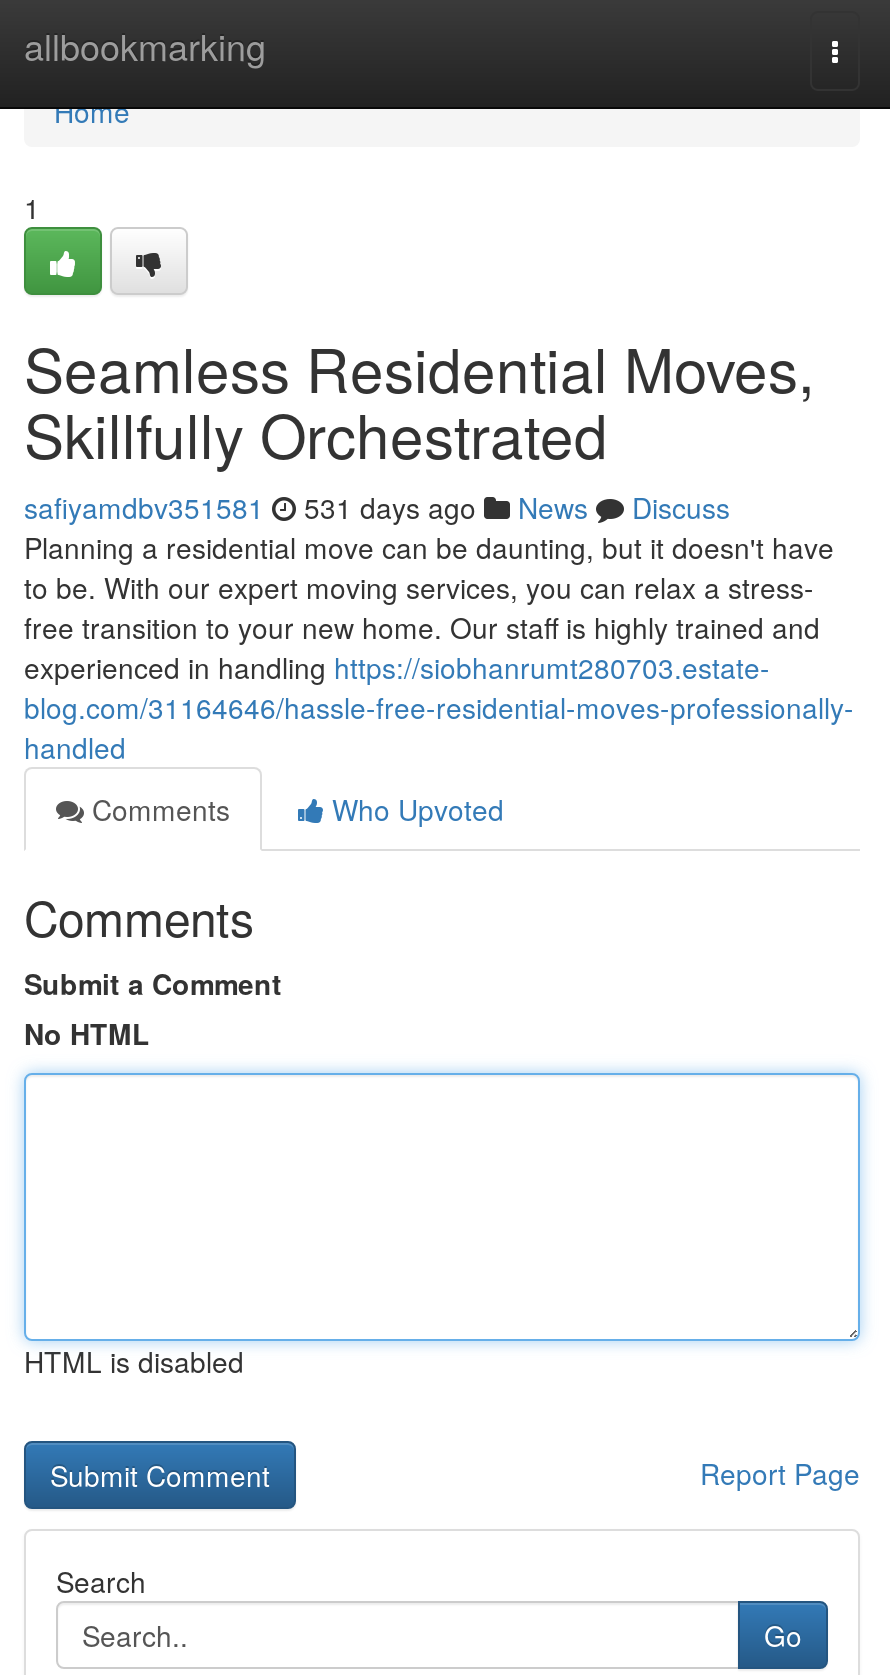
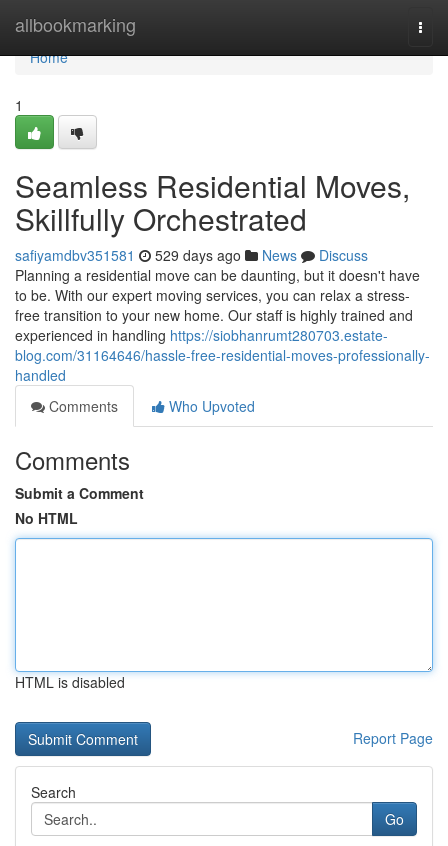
[24,487,730,527] safiyamdbv351581 531 days ago News Discuss -> [15,245,368,265] safiyamdbv351581 529 days ago News Discuss

